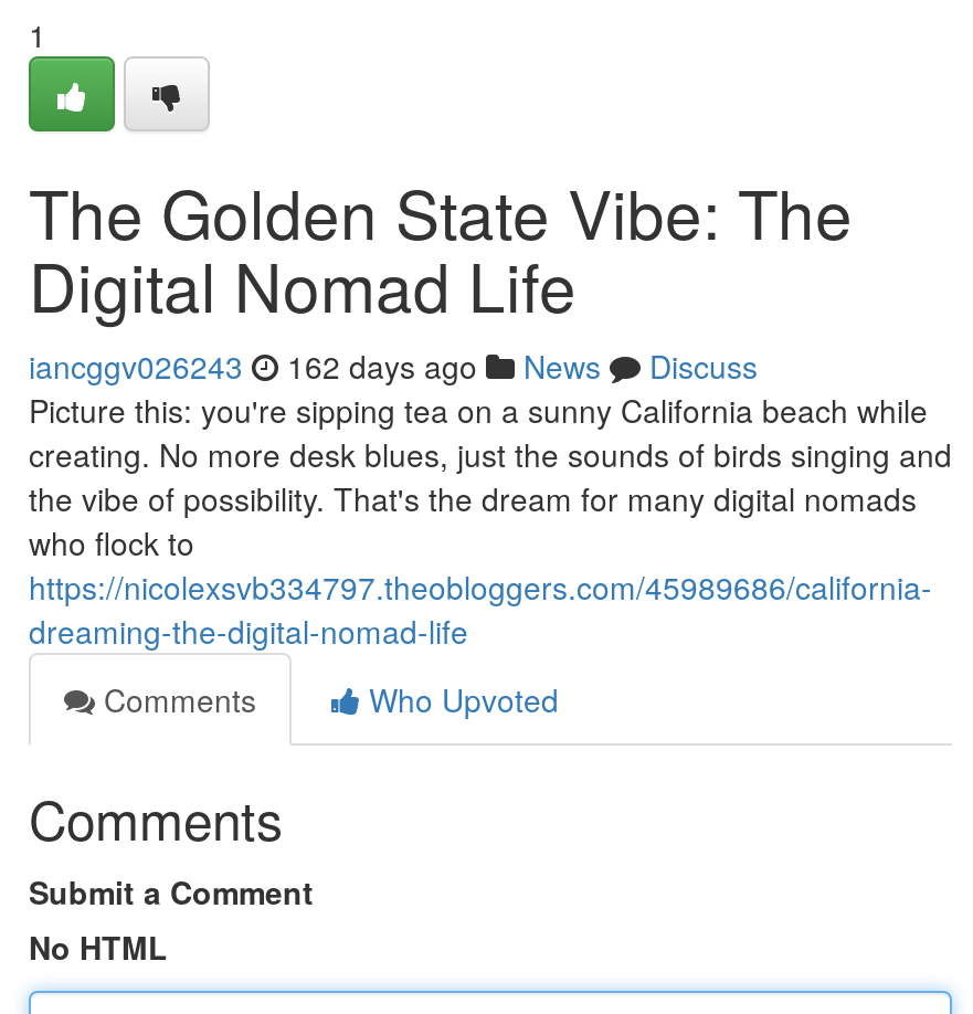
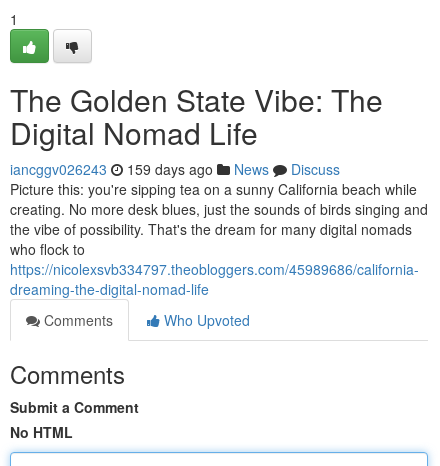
[29,344,758,388] iancggv026243 162 days ago News Discuss -> [10,159,340,179] iancggv026243 159 days ago News Discuss

